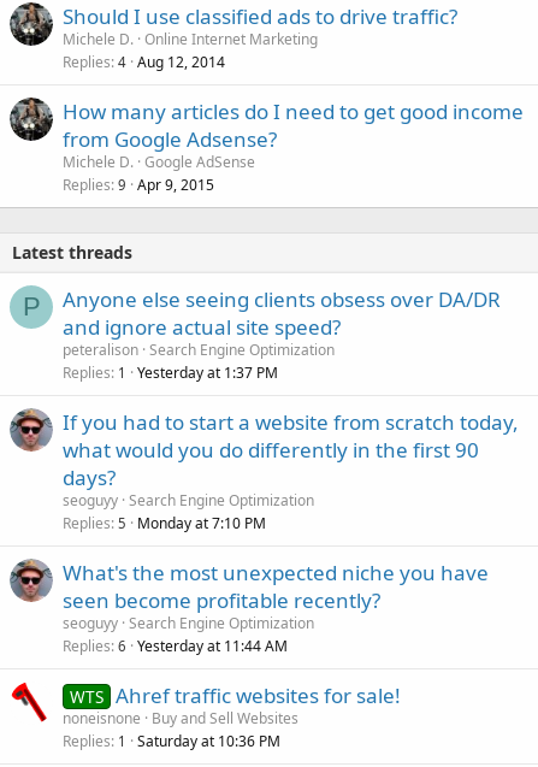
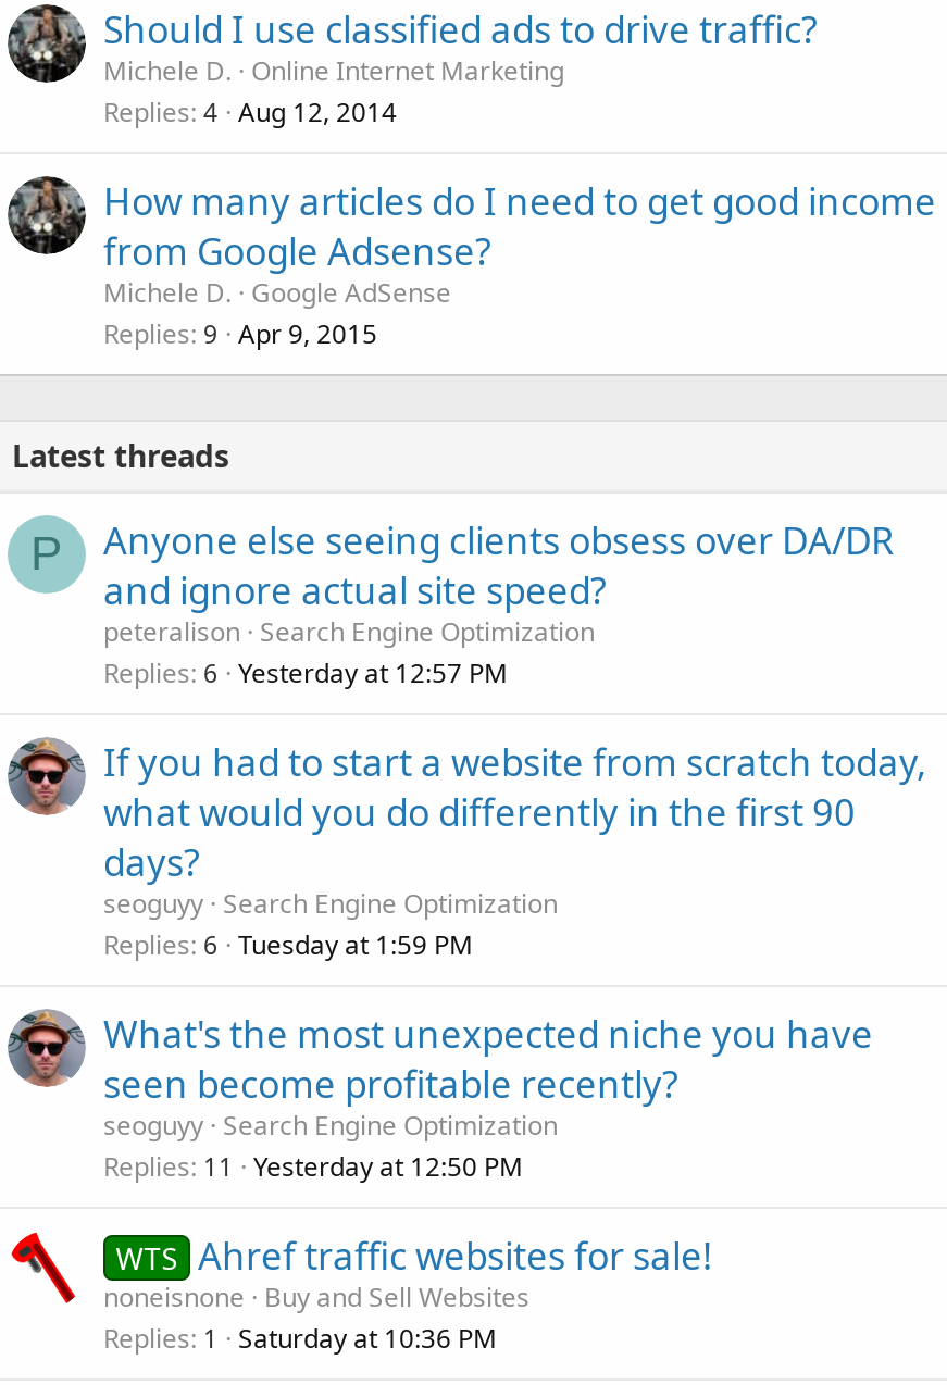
[63,362,278,382] Replies 1 Yesterday at 1:37 PM -> [103,653,508,690] Replies 6 Yesterday at 12:57 PM
[63,512,266,533] Replies 5 Monday at 7:10 PM -> [103,925,473,962] Replies 6 Tuesday at 1:59 PM
[63,635,288,656] Replies 6 Yesterday at 11:44 AM -> [103,1147,523,1184] Replies 11 Yesterday at 12:50 PM

